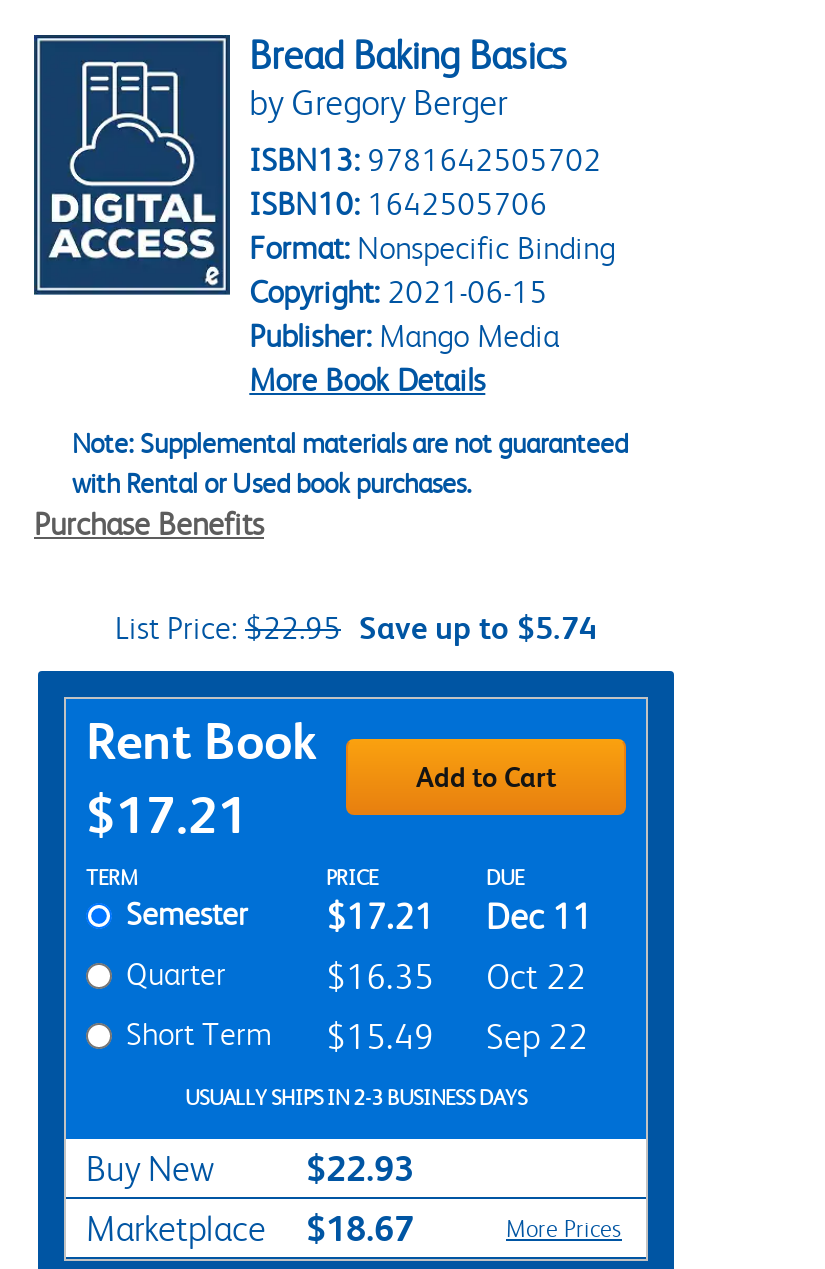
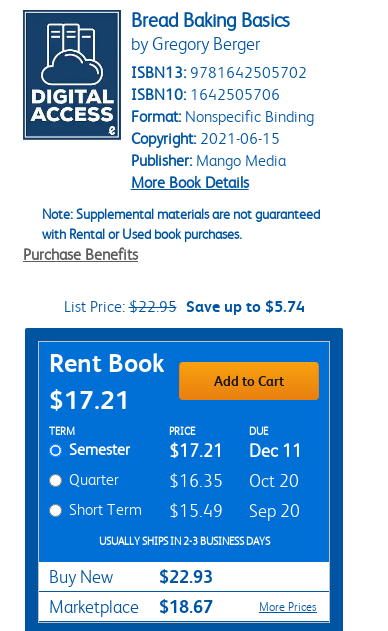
[326,957,586,997] $16.35 Oct 22 -> [169,471,299,491] $16.35 Oct 20
[126,1015,588,1057] Short Term $15.49 Sep 22 -> [69,500,300,521] Short Term $15.49 Sep 20

